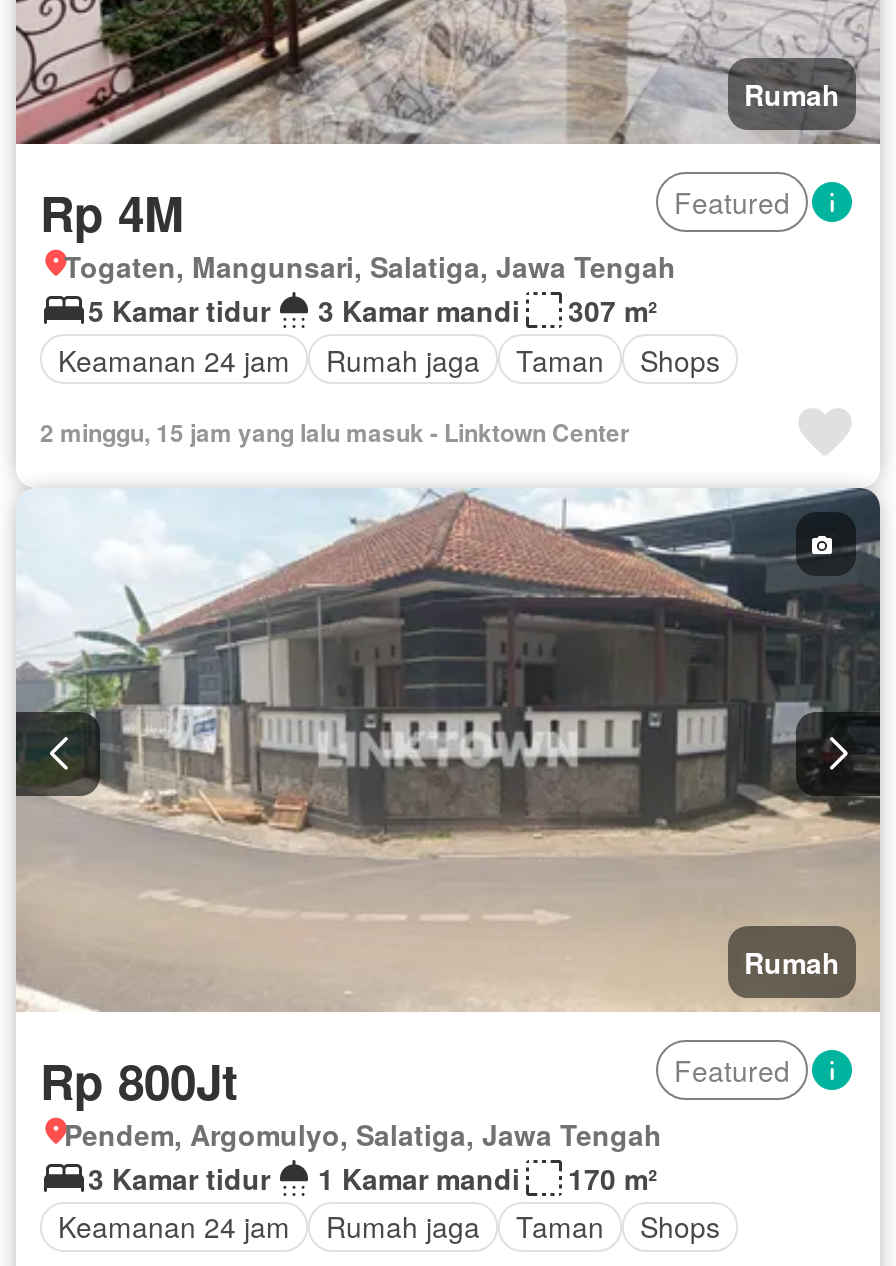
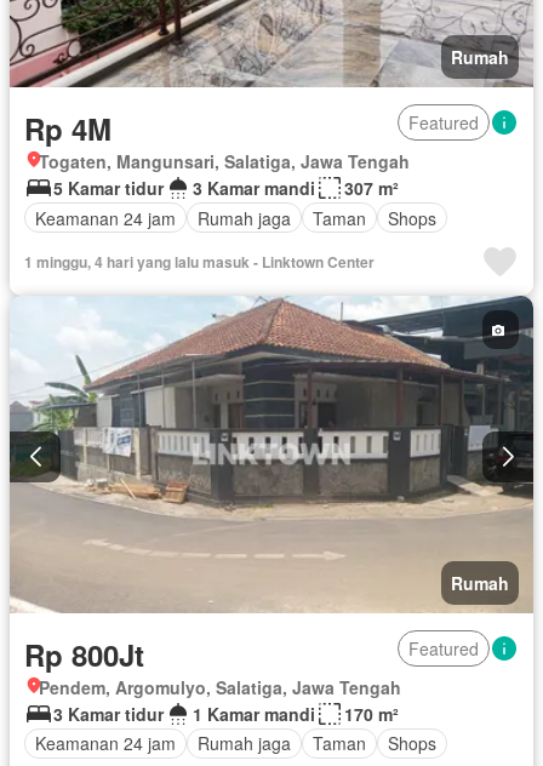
[40,415,630,451] 2 minggu, 15 jam yang lalu masuk - Linktown Center -> [24,251,375,273] 1 minggu, 4 hari yang lalu masuk - Linktown Center

